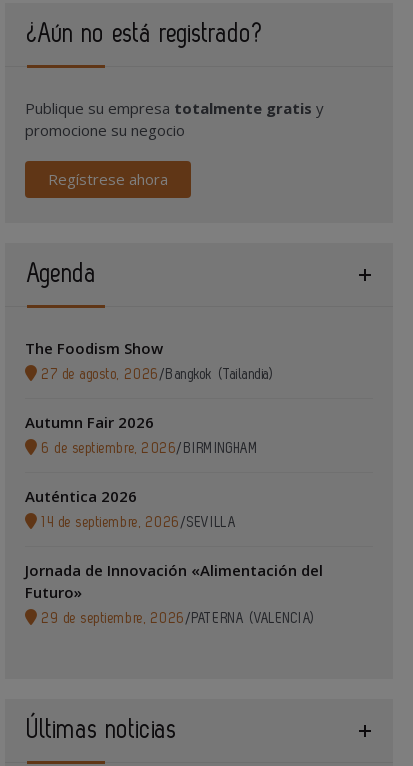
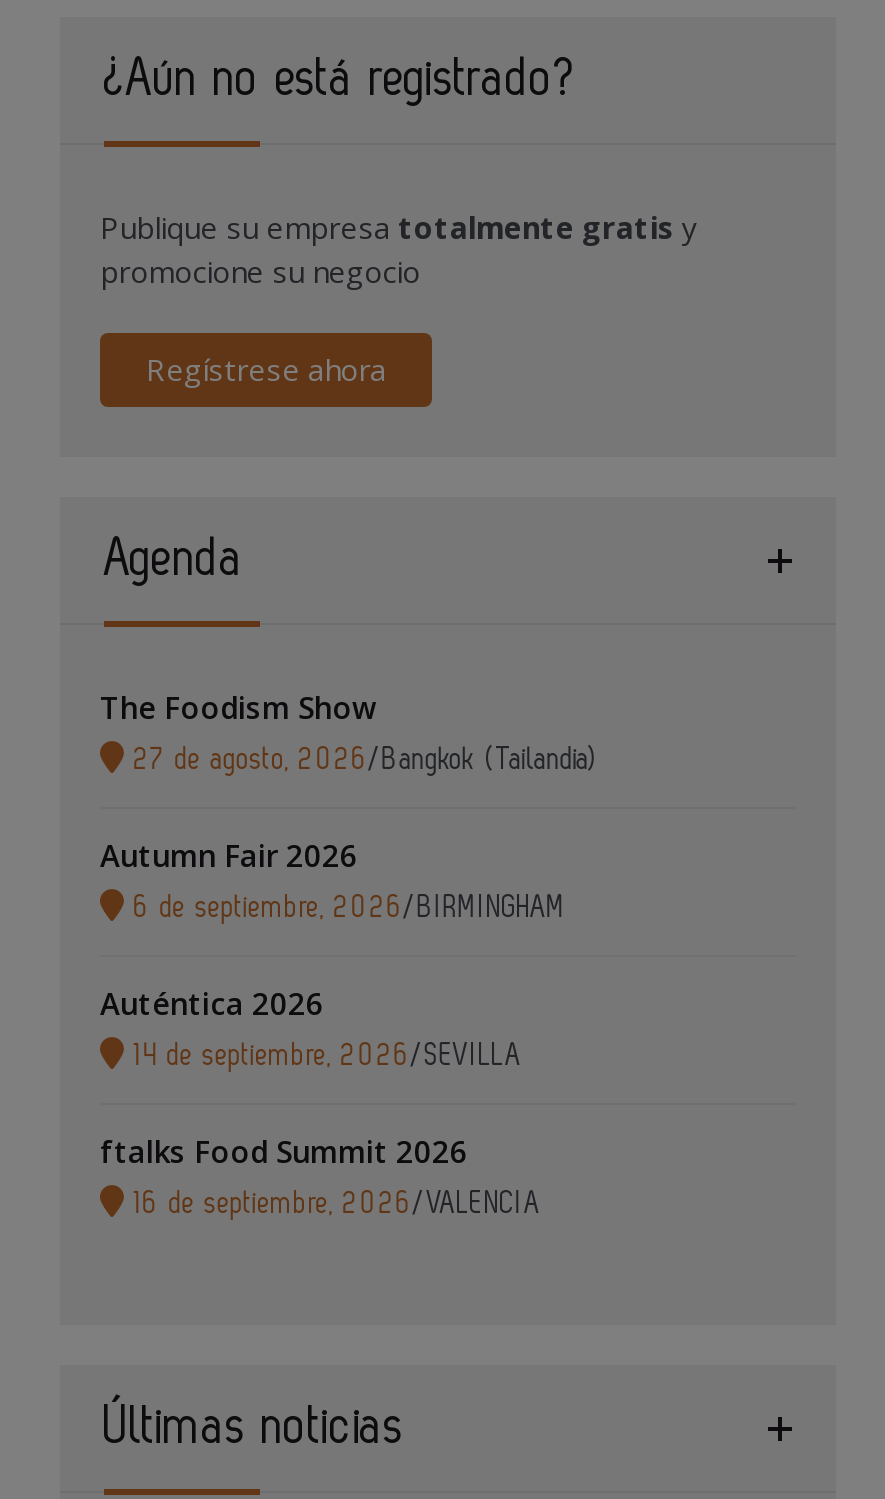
[25,560,323,626] Jornada de Innovación «Alimentación del | Futuro» | 29 de septiembre, 2026 /PATERNA (VALENCIA) -> [100,1131,541,1219] ftalks Food Summit 2026 | 16 de septiembre, 2026/VALENCIA

